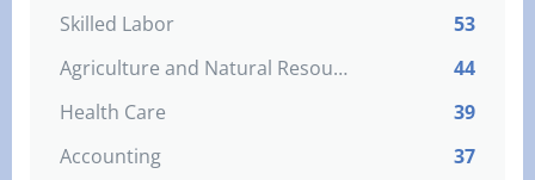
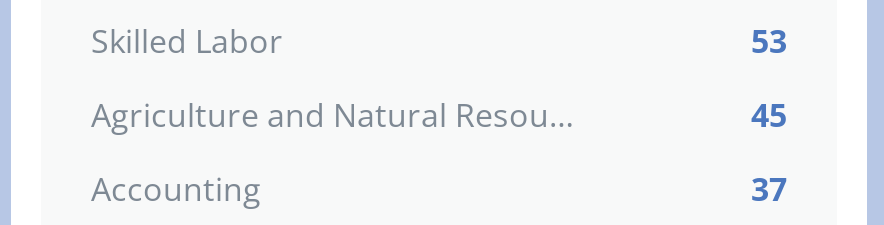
[60,55,475,125] 44 | Health Care | 39 -> [751,93,787,137] 45

